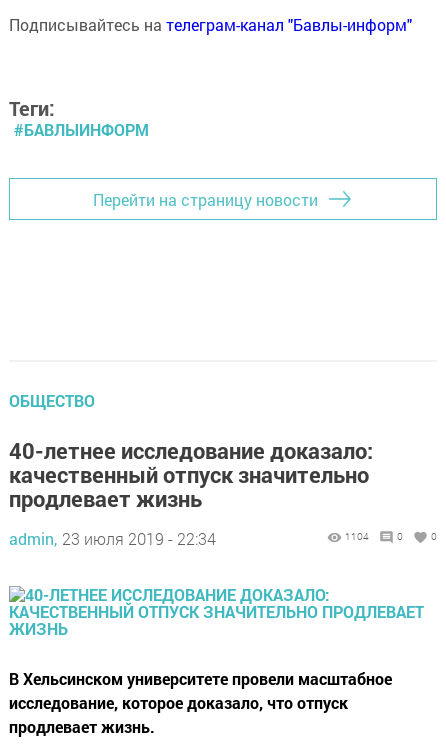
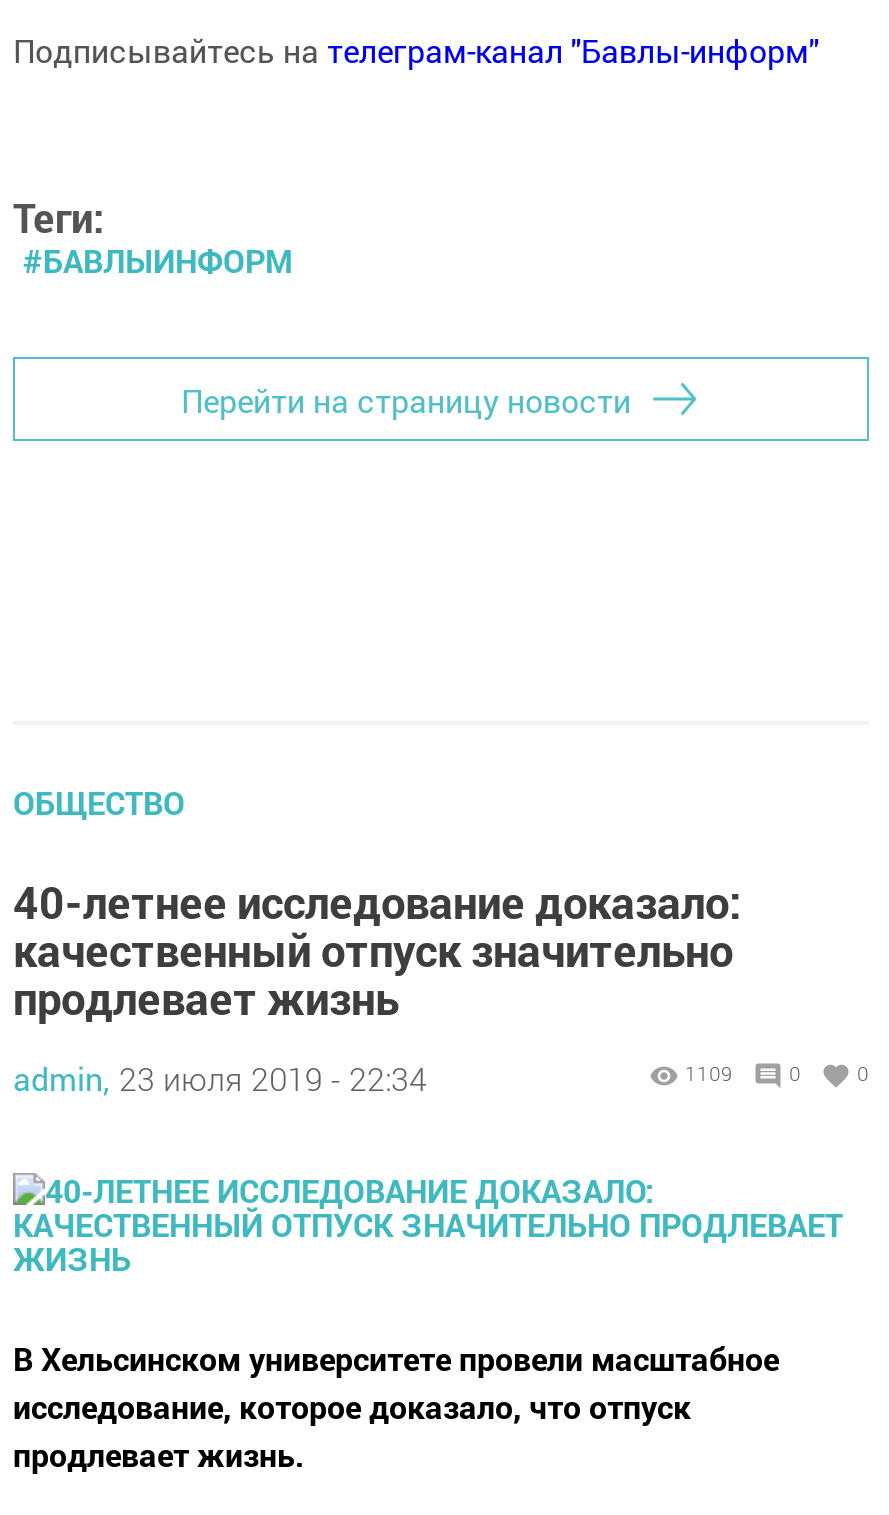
[345,530,369,543] 1104 -> [685,1061,733,1087] 1109

